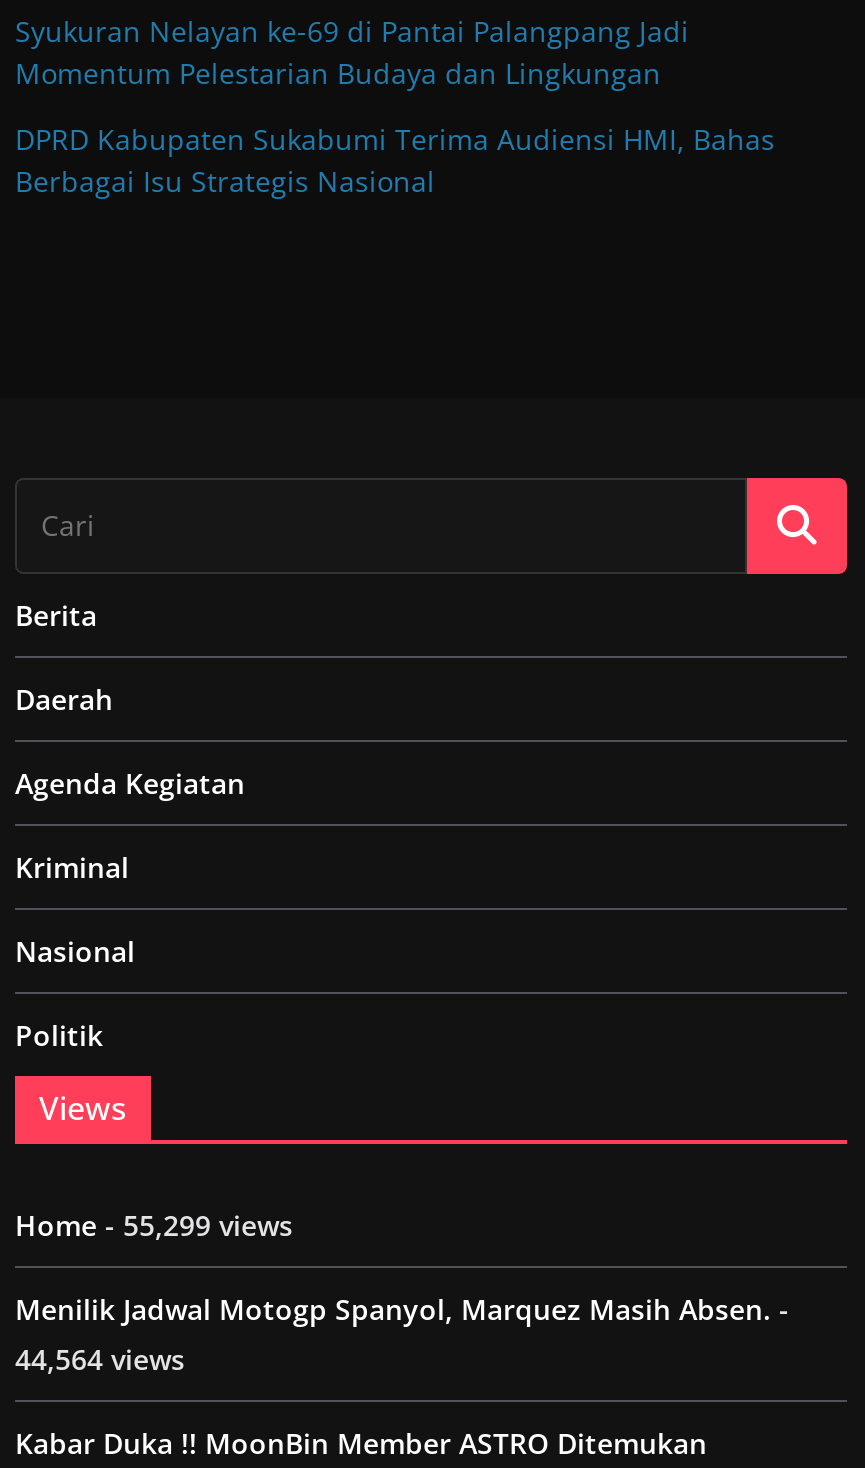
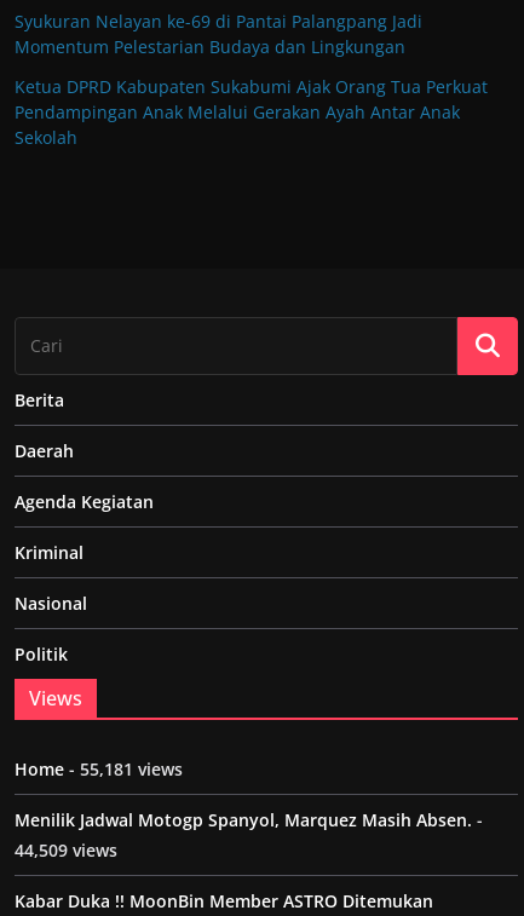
[15,120,775,200] DPRD Kabupaten Sukabumi Terima Audiensi HMI, Bahas | Berbagai Isu Strategis Nasional -> [15,75,488,149] Ketua DPRD Kabupaten Sukabumi Ajak Orang Tua Perkuat | Pendampingan Anak Melalui Gerakan Ayah Antar Anak | Sekolah
[15,1206,293,1244] Home - 55,299 views -> [15,757,183,780] Home - 55,181 views
[15,1340,185,1378] 44,564 views -> [15,839,117,862] 44,509 views

